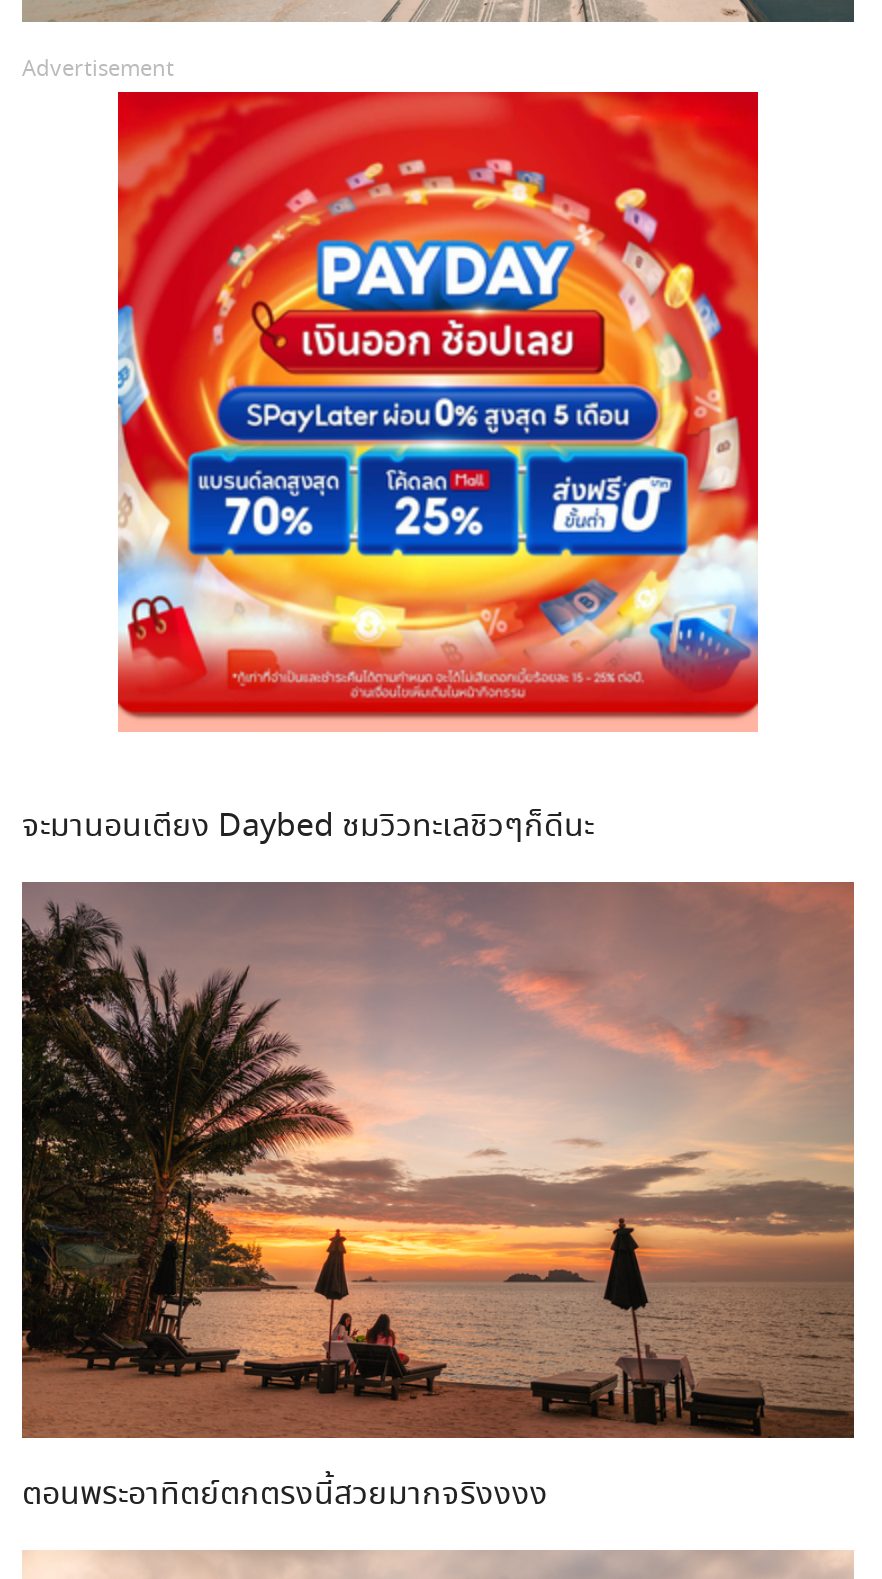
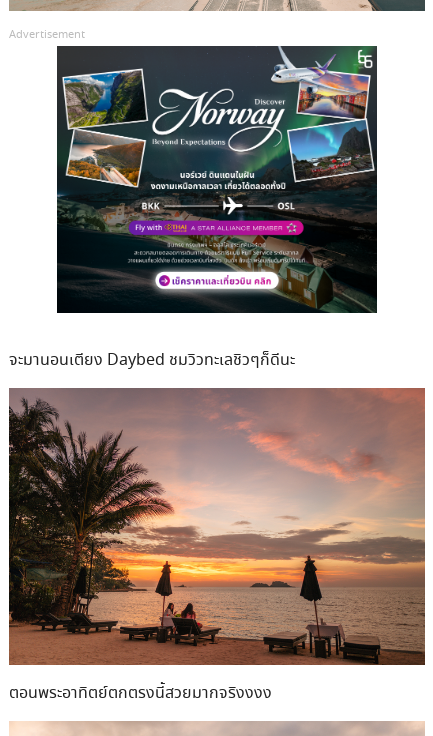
[116,90,760,732] [image] -> [56,45,378,314] [image]

